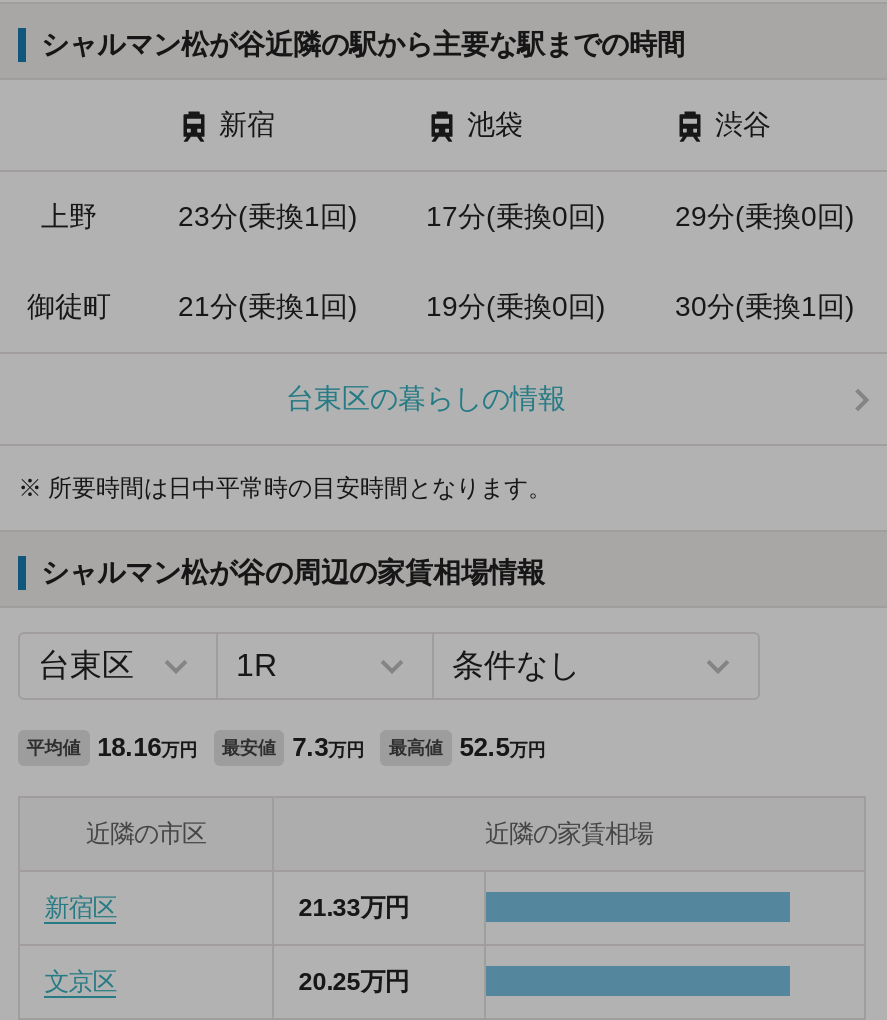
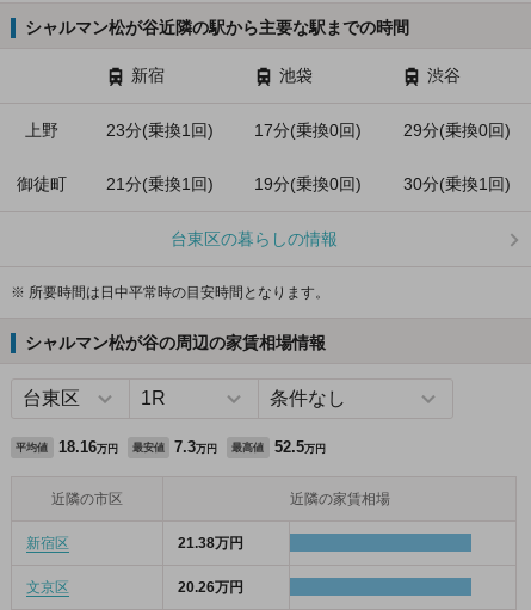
[298,895,408,923] 21.33万円 -> [178,535,244,552] 21.38万円
[298,969,408,997] 20.25万円 -> [178,579,244,596] 20.26万円

